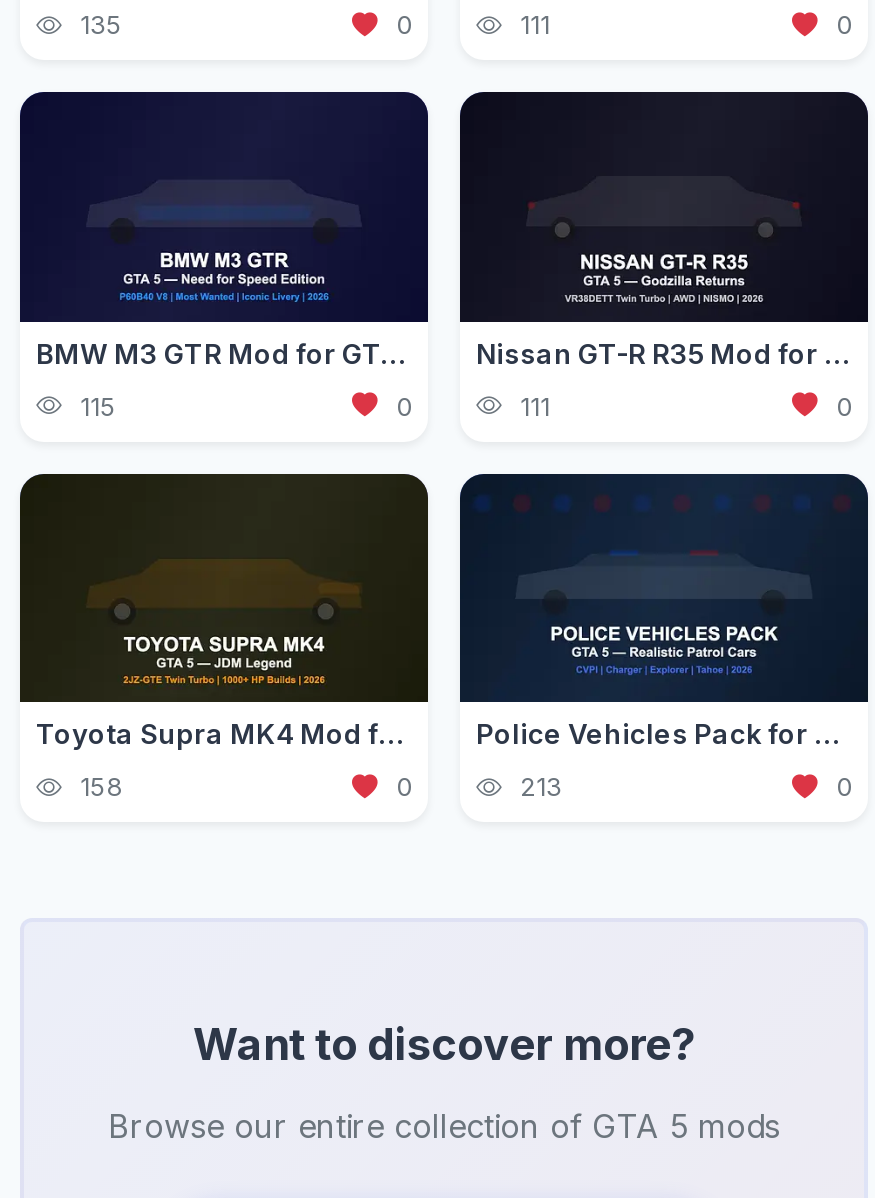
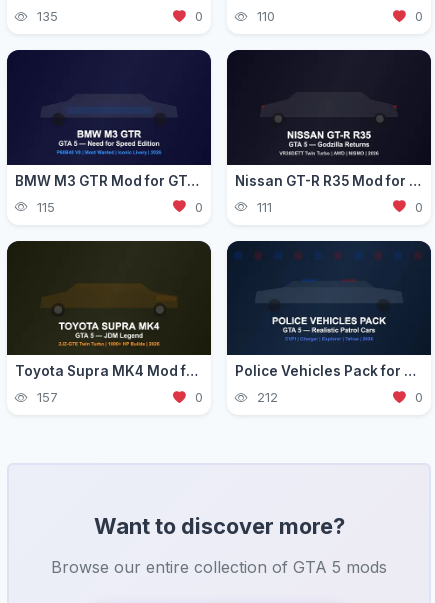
[520,10,550,40] 111 -> [257,9,275,24] 110
[80,773,122,803] 158 -> [37,390,58,405] 157
[520,773,562,803] 213 -> [257,390,278,405] 212

